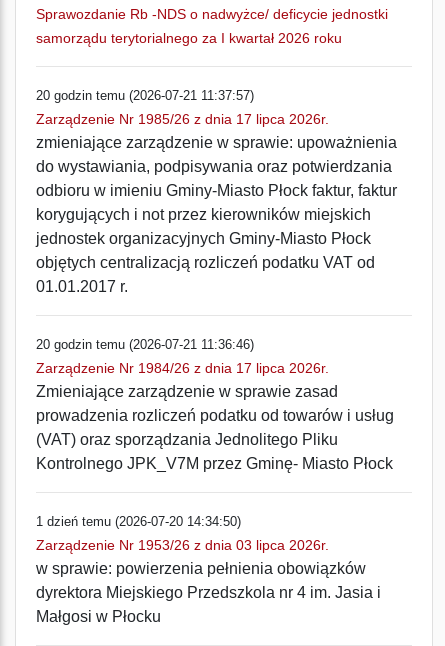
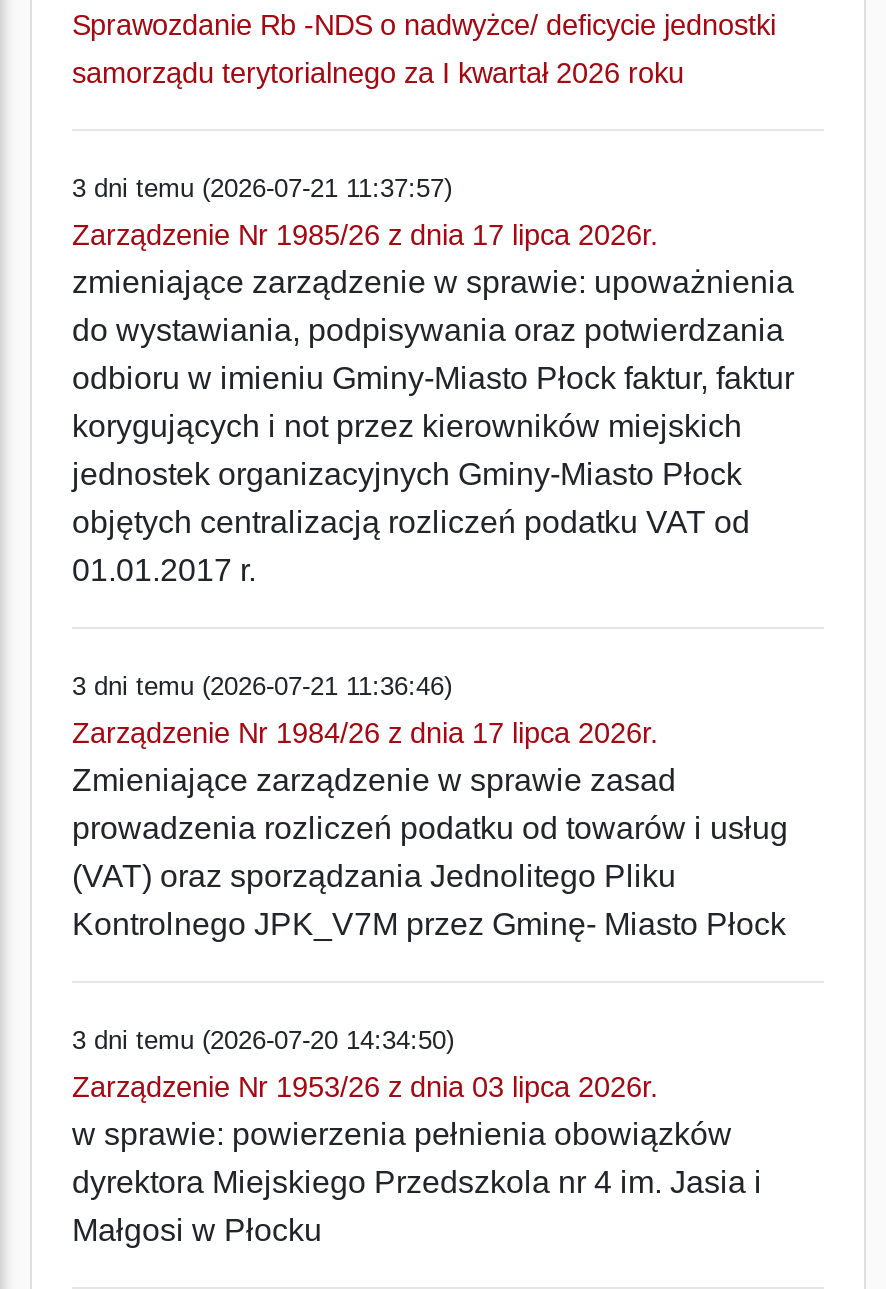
[36,88,254,103] 20 godzin temu (2026-07-21 11:37:57) -> [72,173,452,203] 3 dni temu (2026-07-21 11:37:57)
[36,337,254,352] 20 godzin temu (2026-07-21 11:36:46) -> [72,671,452,701] 3 dni temu (2026-07-21 11:36:46)
[36,514,241,529] 1 dzień temu (2026-07-20 14:34:50) -> [72,1025,454,1055] 3 dni temu (2026-07-20 14:34:50)

